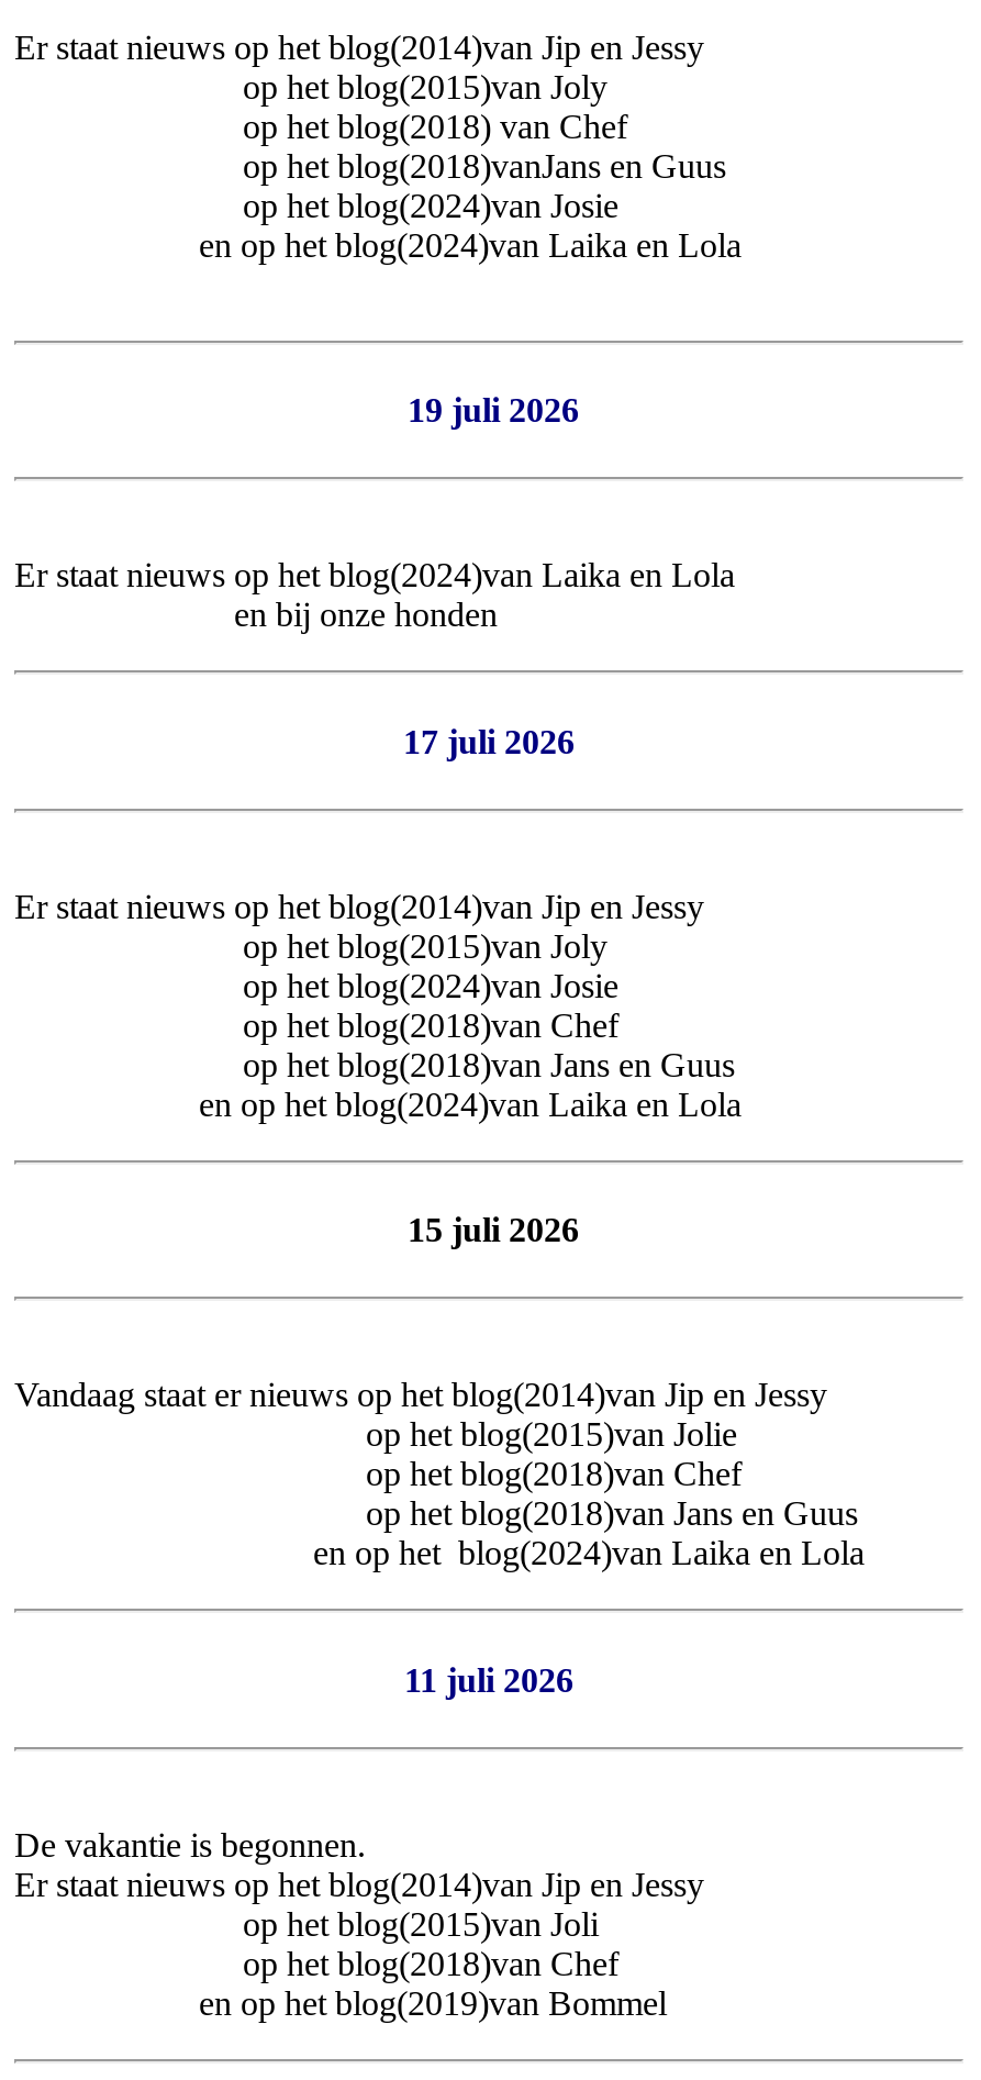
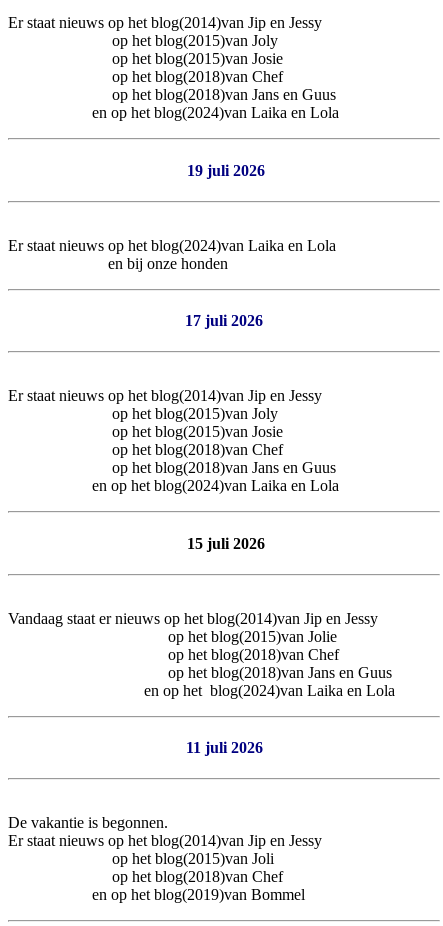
[14,107,726,224] op het blog(2018) van Chef | op het blog(2018)vanJans en Guus | op het blog(2024)van Josie -> [8,50,336,103] op het blog(2015)van Josie | op het blog(2018)van Chef | op het blog(2018)van Jans en Guus
[14,967,618,1004] op het blog(2024)van Josie -> [8,423,283,440] op het blog(2015)van Josie

